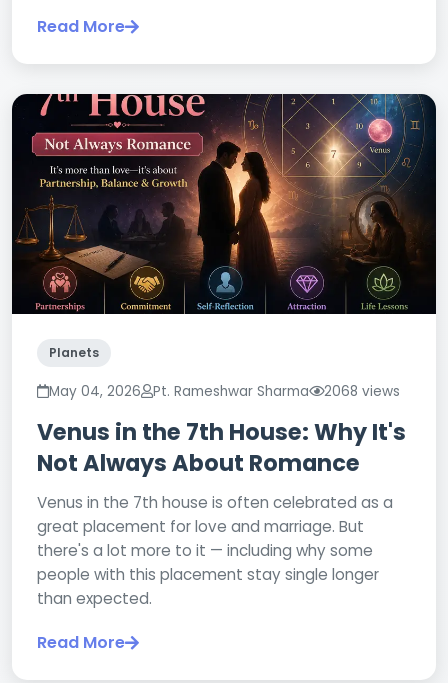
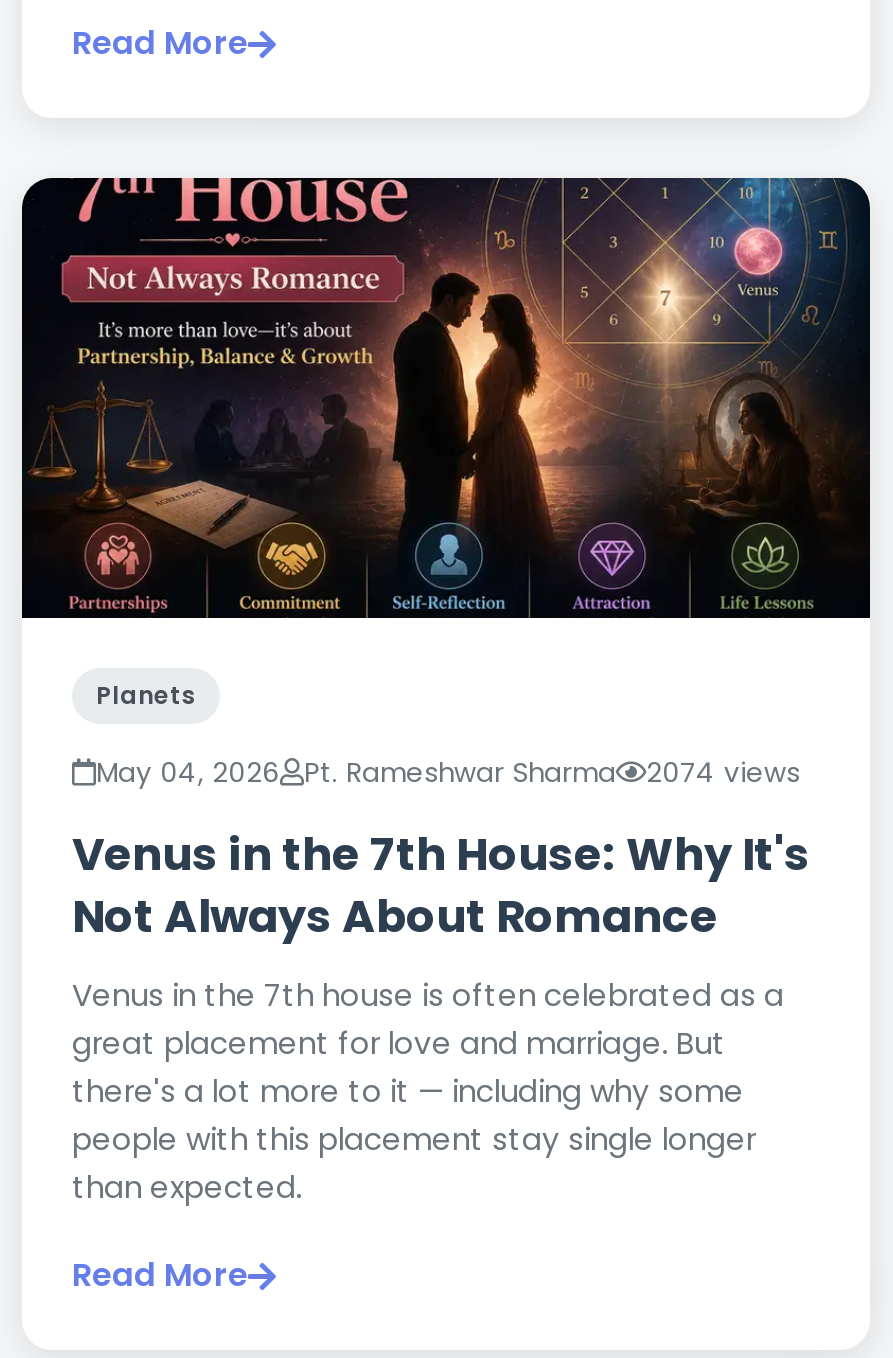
[49,382,400,401] May 04, 2026 Pt. Rameshwar Sharma 2068 views -> [96,754,800,792] May 04, 2026 Pt. Rameshwar Sharma 2074 views

